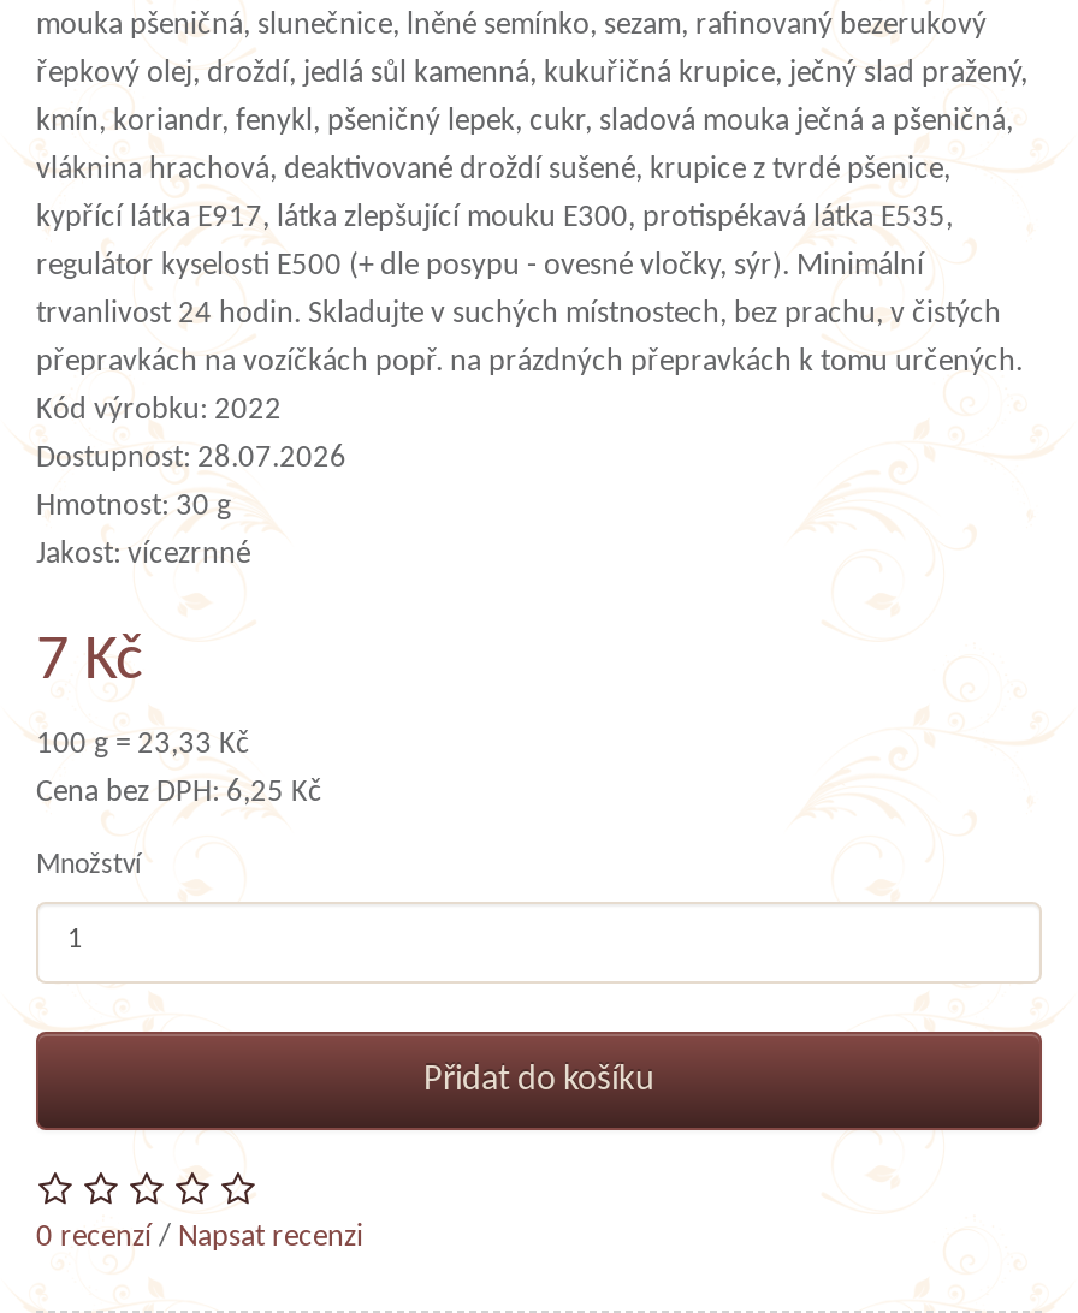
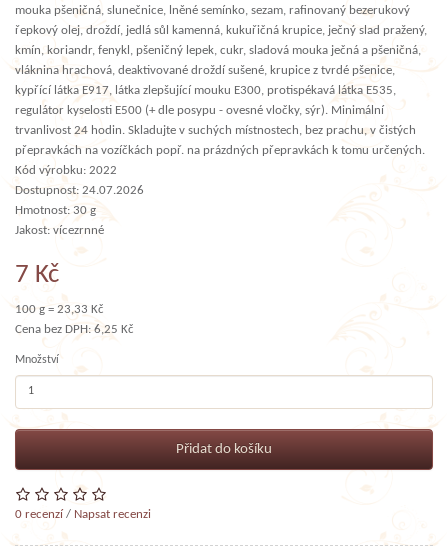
[36,442,346,473] Dostupnost: 28.07.2026 -> [15,184,144,197] Dostupnost: 24.07.2026

